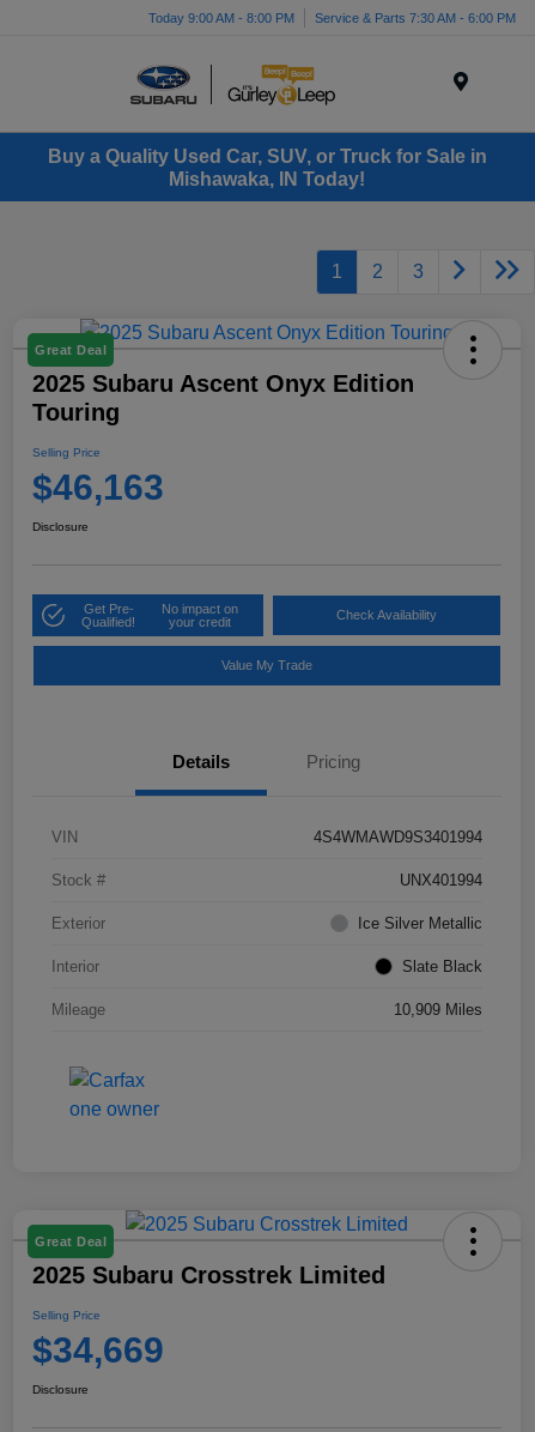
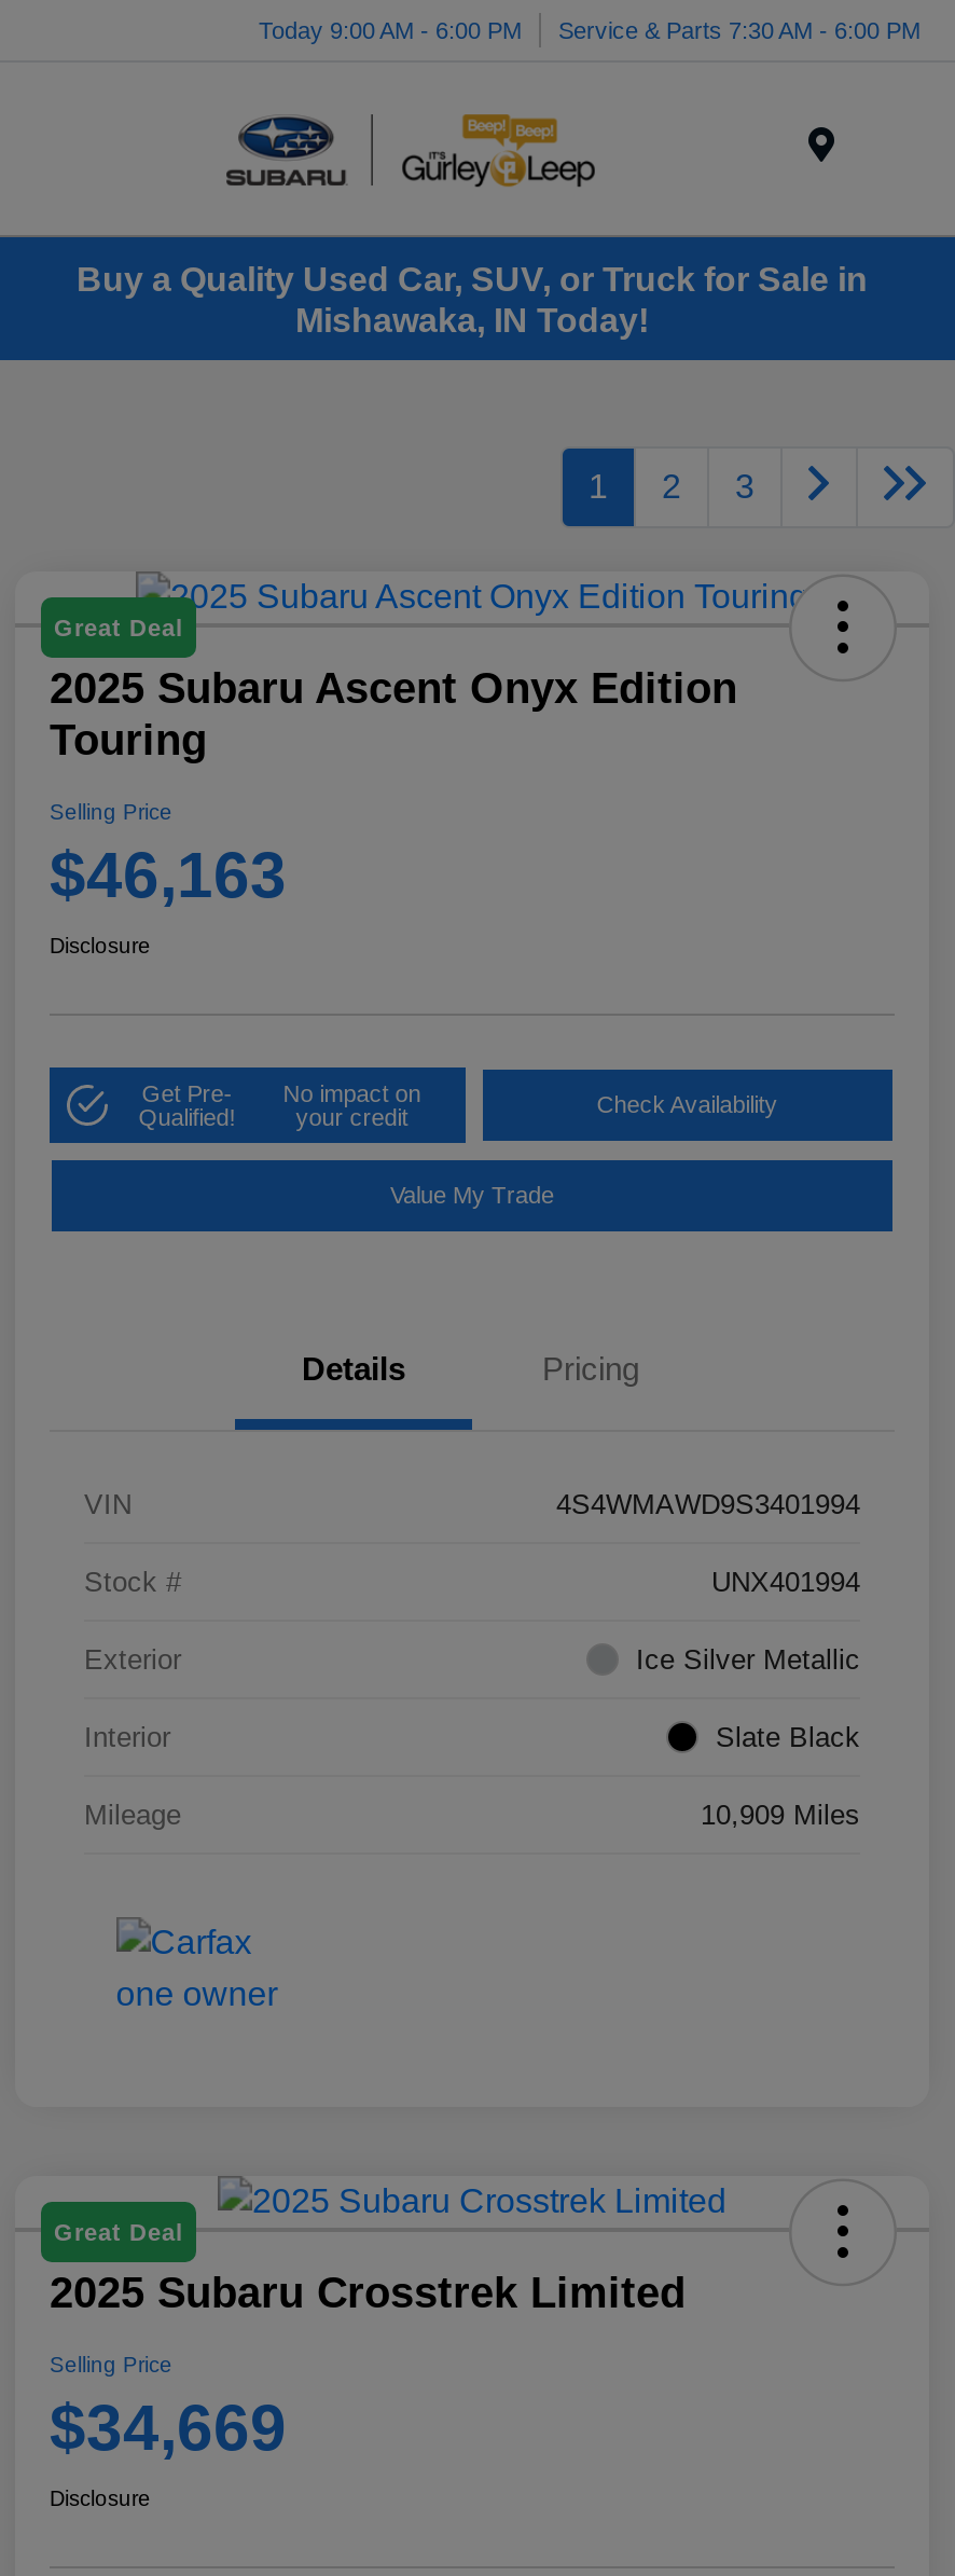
[148,10,516,25] Today 9:00 AM - 8:00 PM Service & Parts 7:30 AM - 6:00 PM -> [259,16,921,42] Today 9:00 AM - 6:00 PM Service & Parts 7:30 AM - 6:00 PM

